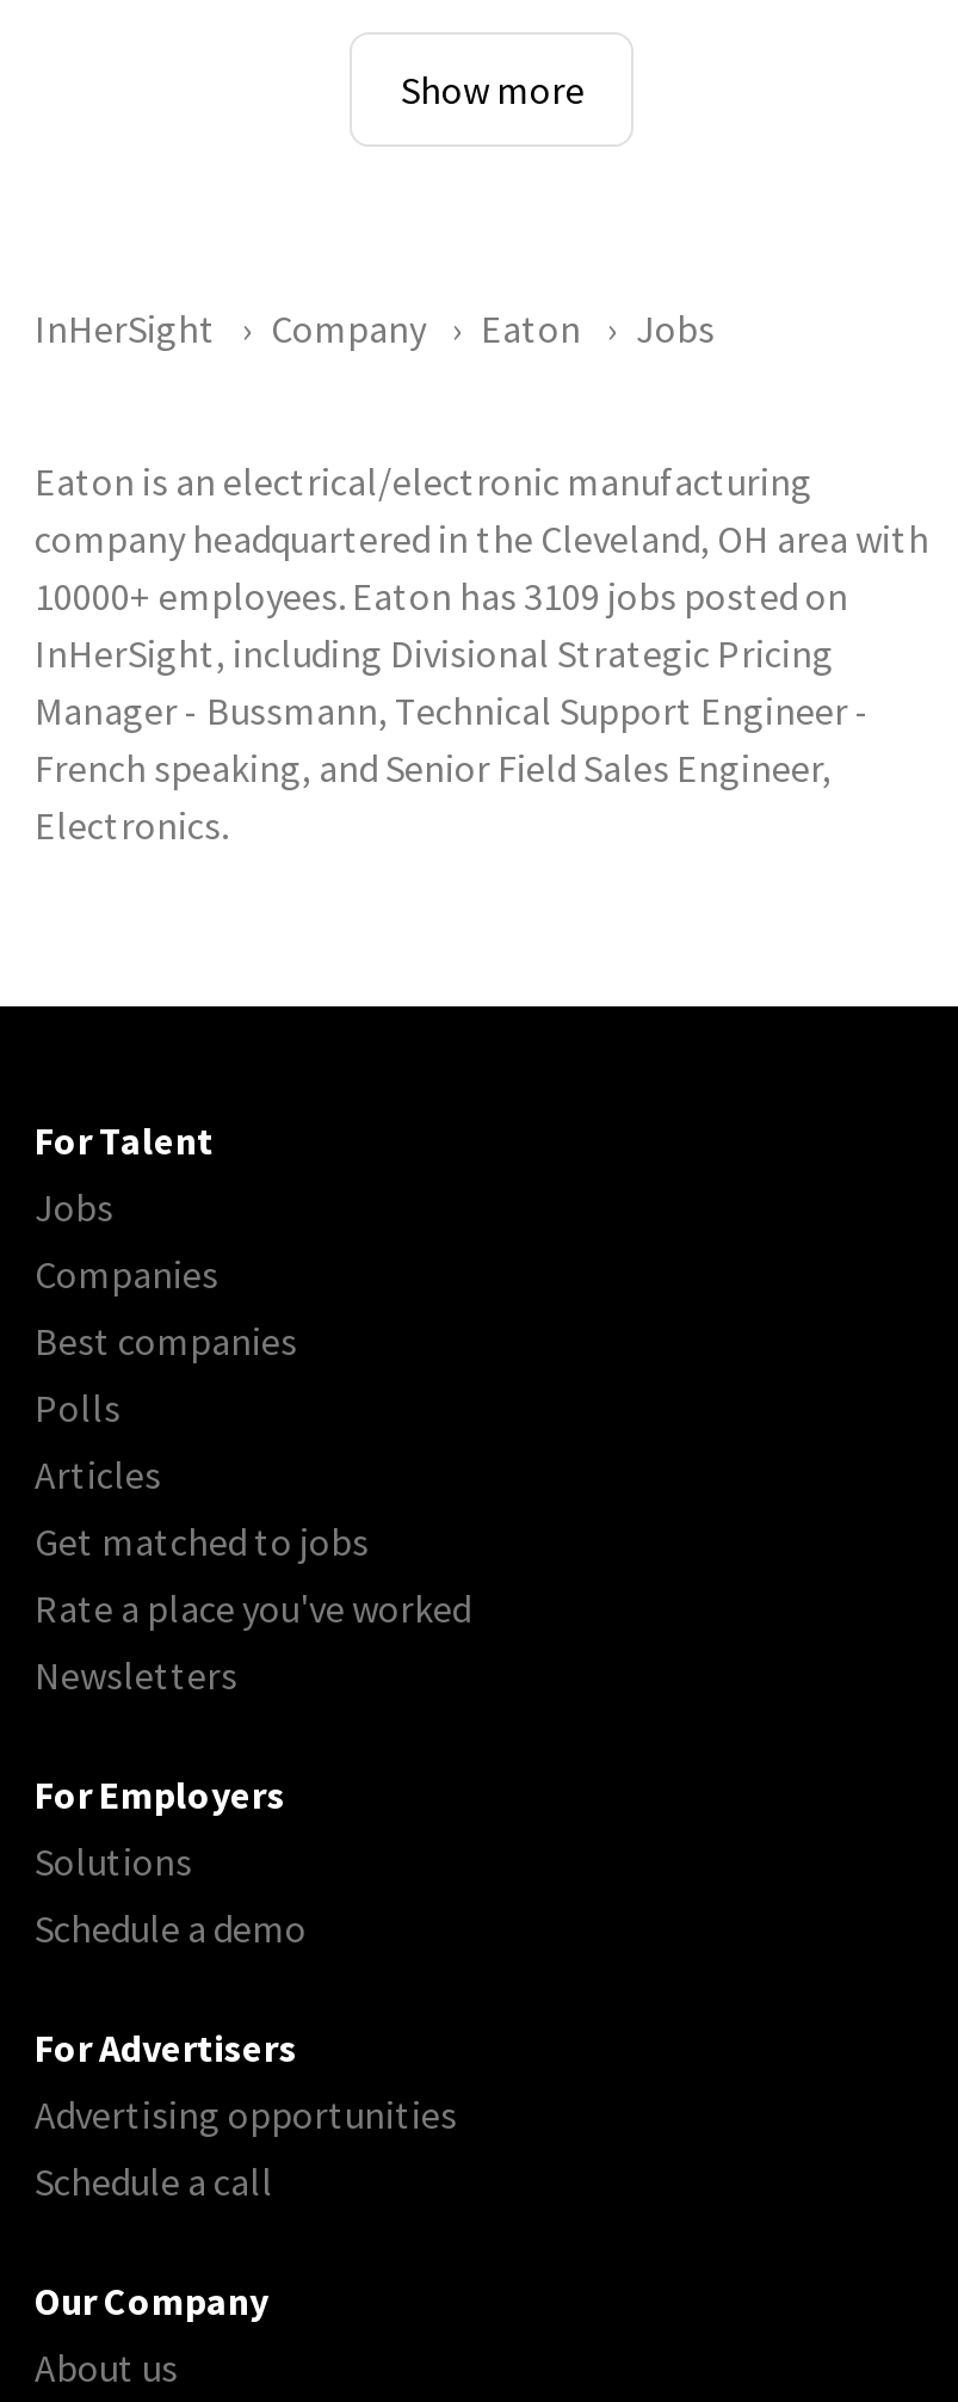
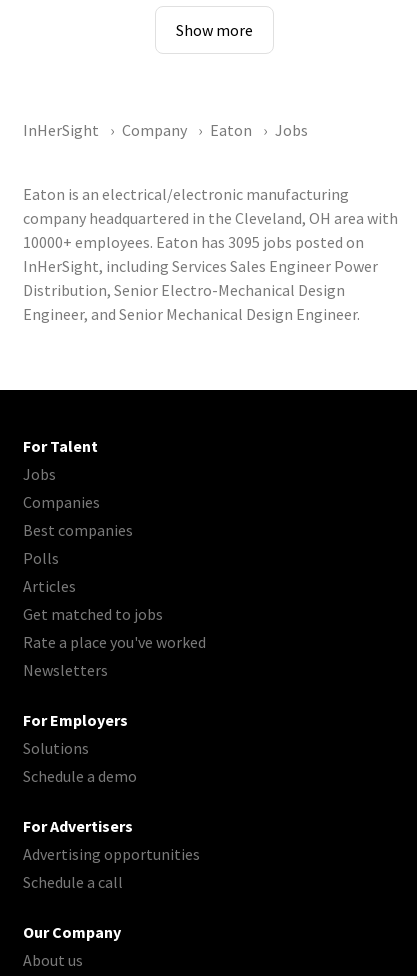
[35,573,870,850] 10000+ employees. Eaton has 3109 jobs posted on | InHerSight, including Divisional Strategic Pricing | Manager - Bussmann, Technical Support Engineer - | French speaking, and Senior Field Sales Engineer, | Electronics. -> [23,232,378,324] 10000+ employees. Eaton has 3095 jobs posted on | InHerSight, including Services Sales Engineer Power | Distribution, Senior Electro-Mechanical Design | Engineer, and Senior Mechanical Design Engineer.

